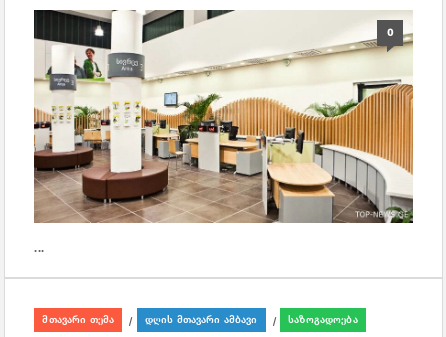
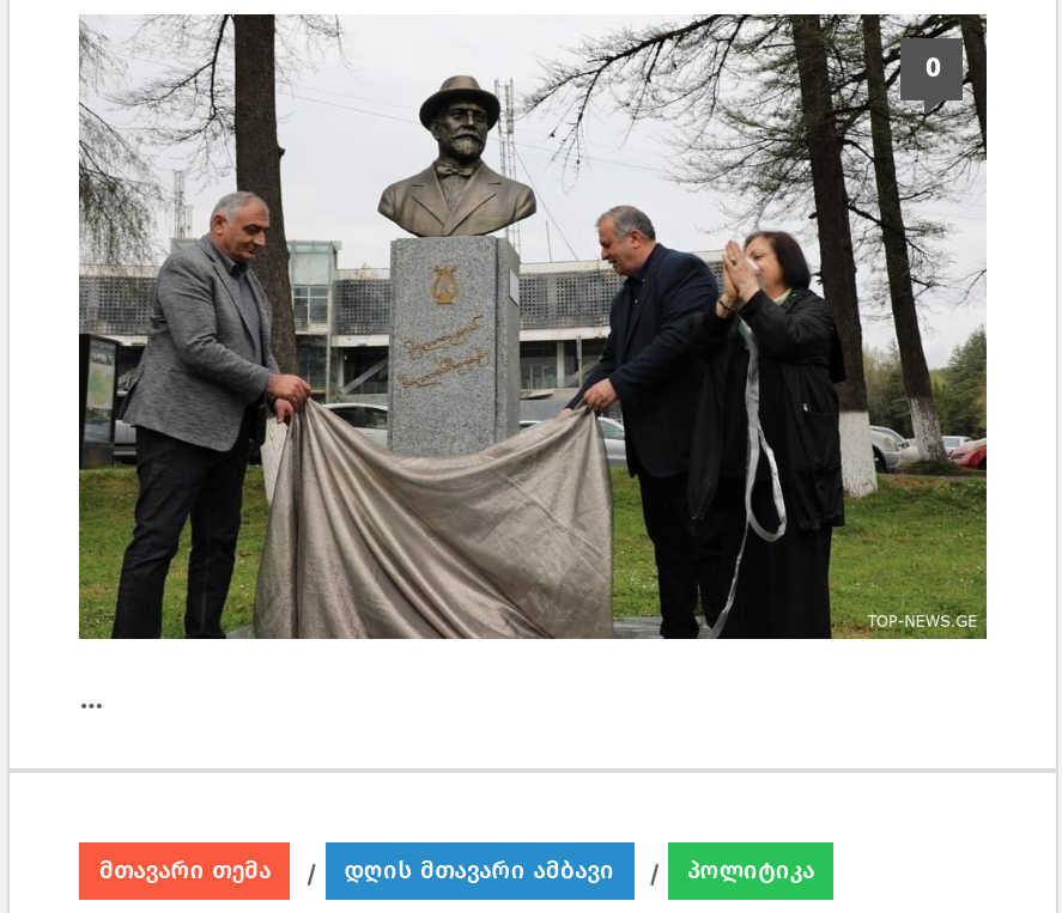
[33,9,414,224] [image] -> [77,12,989,641] [image]
[288,314,358,326] საზოგადოება -> [687,857,815,886] პოლიტიკა

